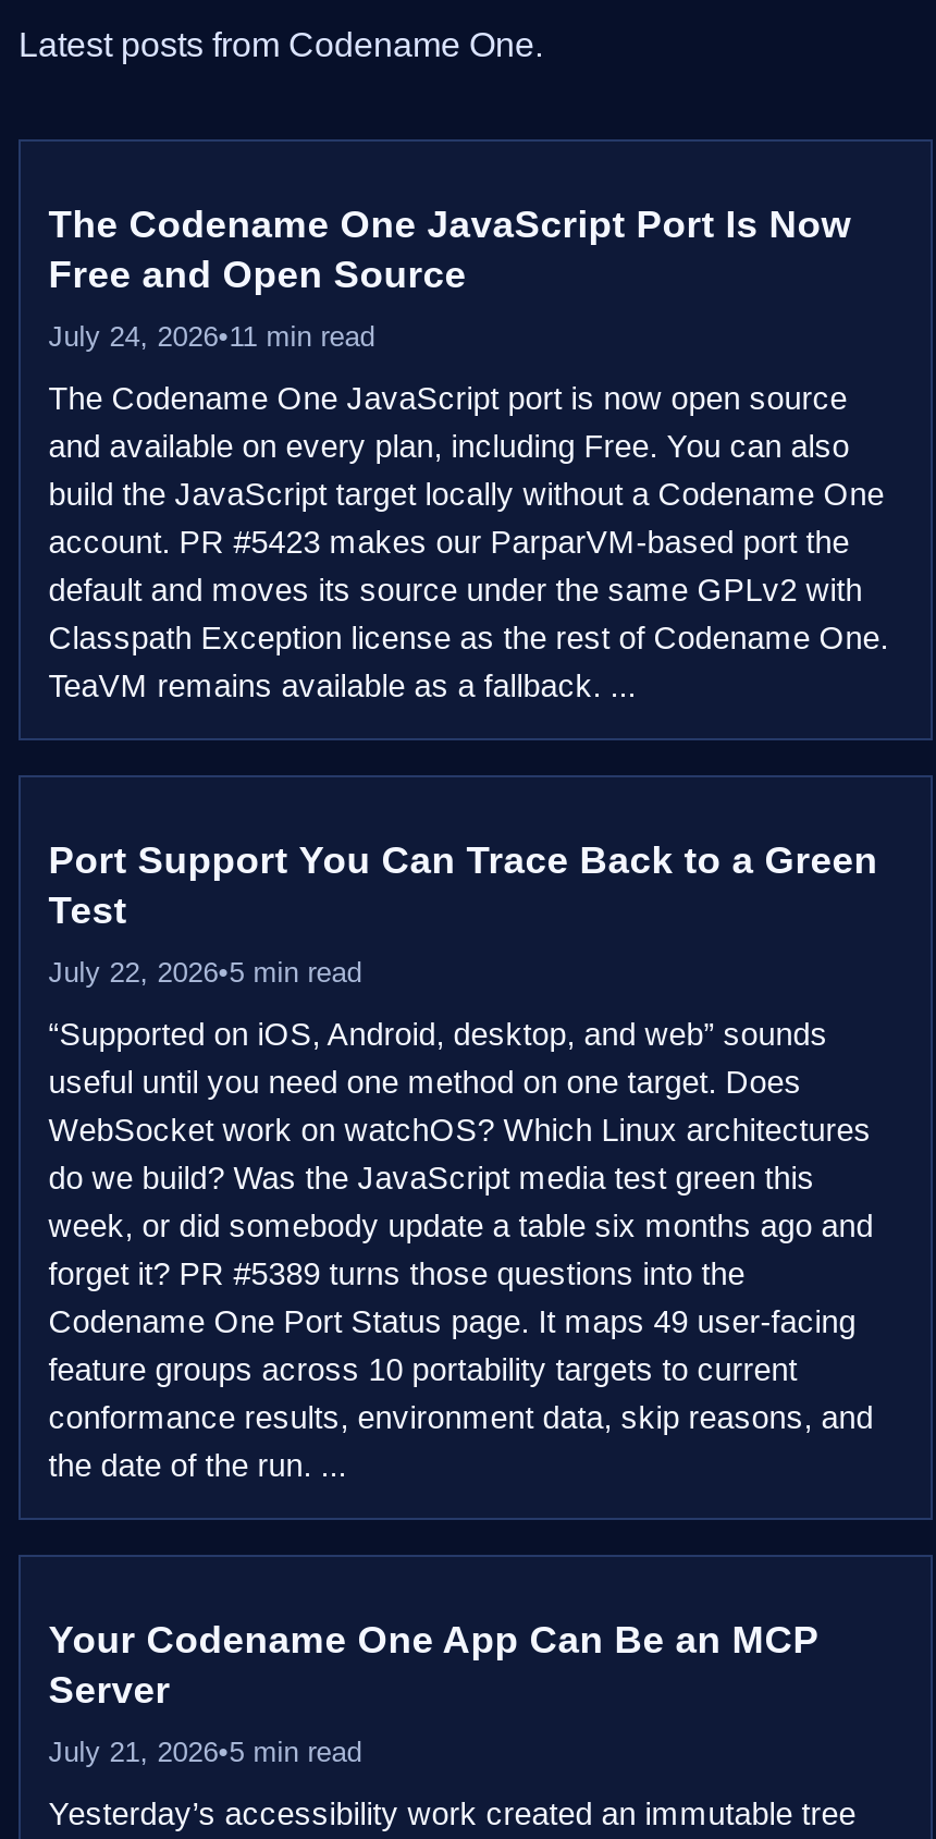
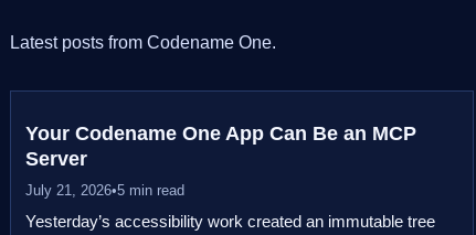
[49,203,889,704] The Codename One JavaScript Port Is Now | Free and Open Source | July 24, 2026•11 min read | The Codename One JavaScript port is now open source | and available on every plan, including Free. You can also | build the JavaScript target locally without a Codename One | account. PR #5423 makes our ParparVM-based port the | default and moves its source under the same GPLv2 with | Classpath Exception license as the rest of Codename One. | TeaVM remains available as a fallback. ... -> none
[49,839,878,1483] Port Support You Can Trace Back to a Green | Test | July 22, 2026•5 min read | “Supported on iOS, Android, desktop, and web” sounds | useful until you need one method on one target. Does | WebSocket work on watchOS? Which Linux architectures | do we build? Was the JavaScript media test green this | week, or did somebody update a table six months ago and | forget it? PR #5389 turns those questions into the | Codename One Port Status page. It maps 49 user-facing | feature groups across 10 portability targets to current | conformance results, environment data, skip reasons, and | the date of the run. ... -> none

